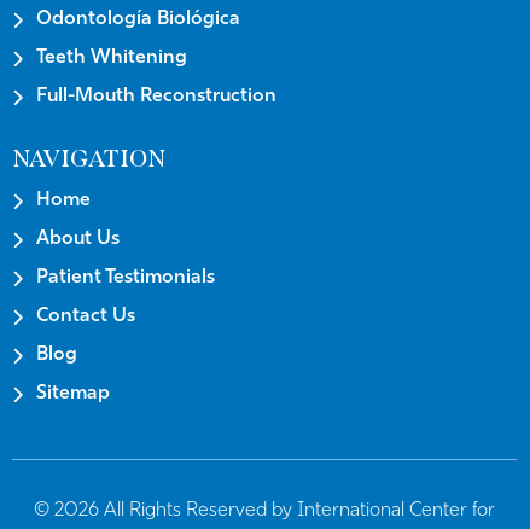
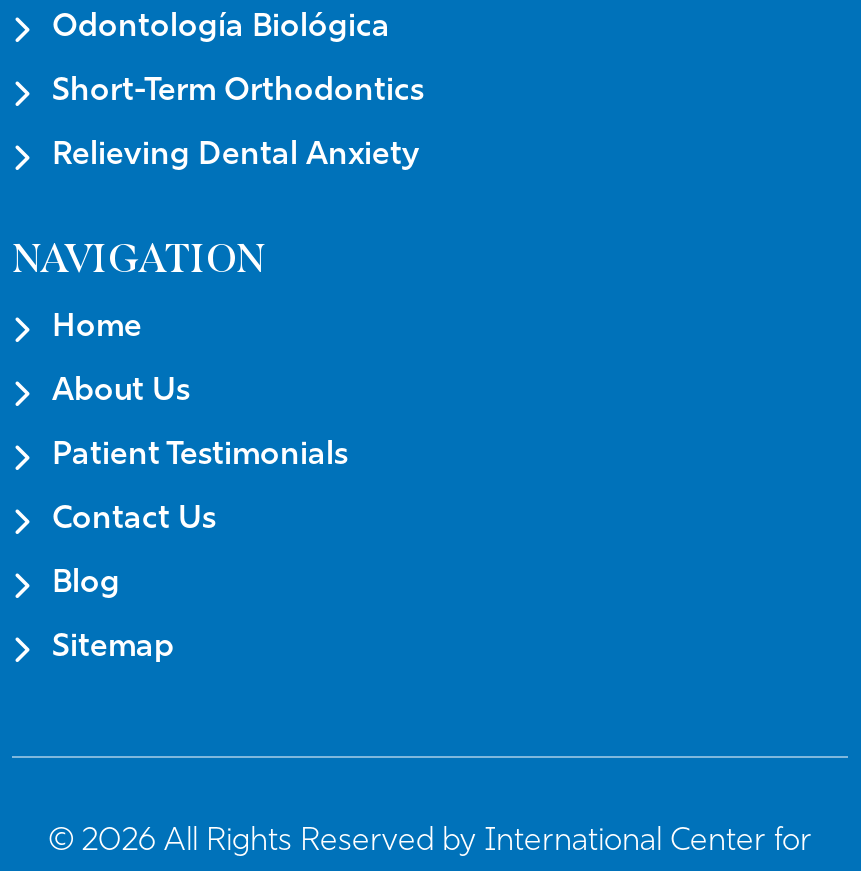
[36,49,187,68] Teeth Whitening -> [52,77,424,109] Short-Term Orthodontics
[36,87,276,107] Full-Mouth Reconstruction -> [52,141,420,173] Relieving Dental Anxiety

